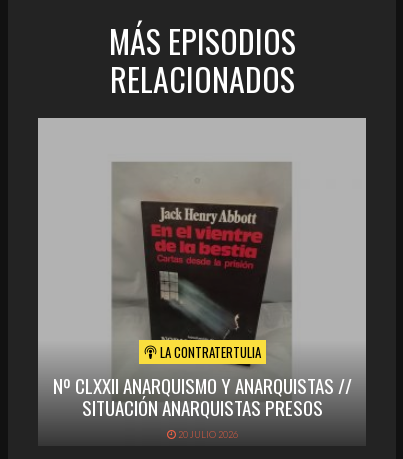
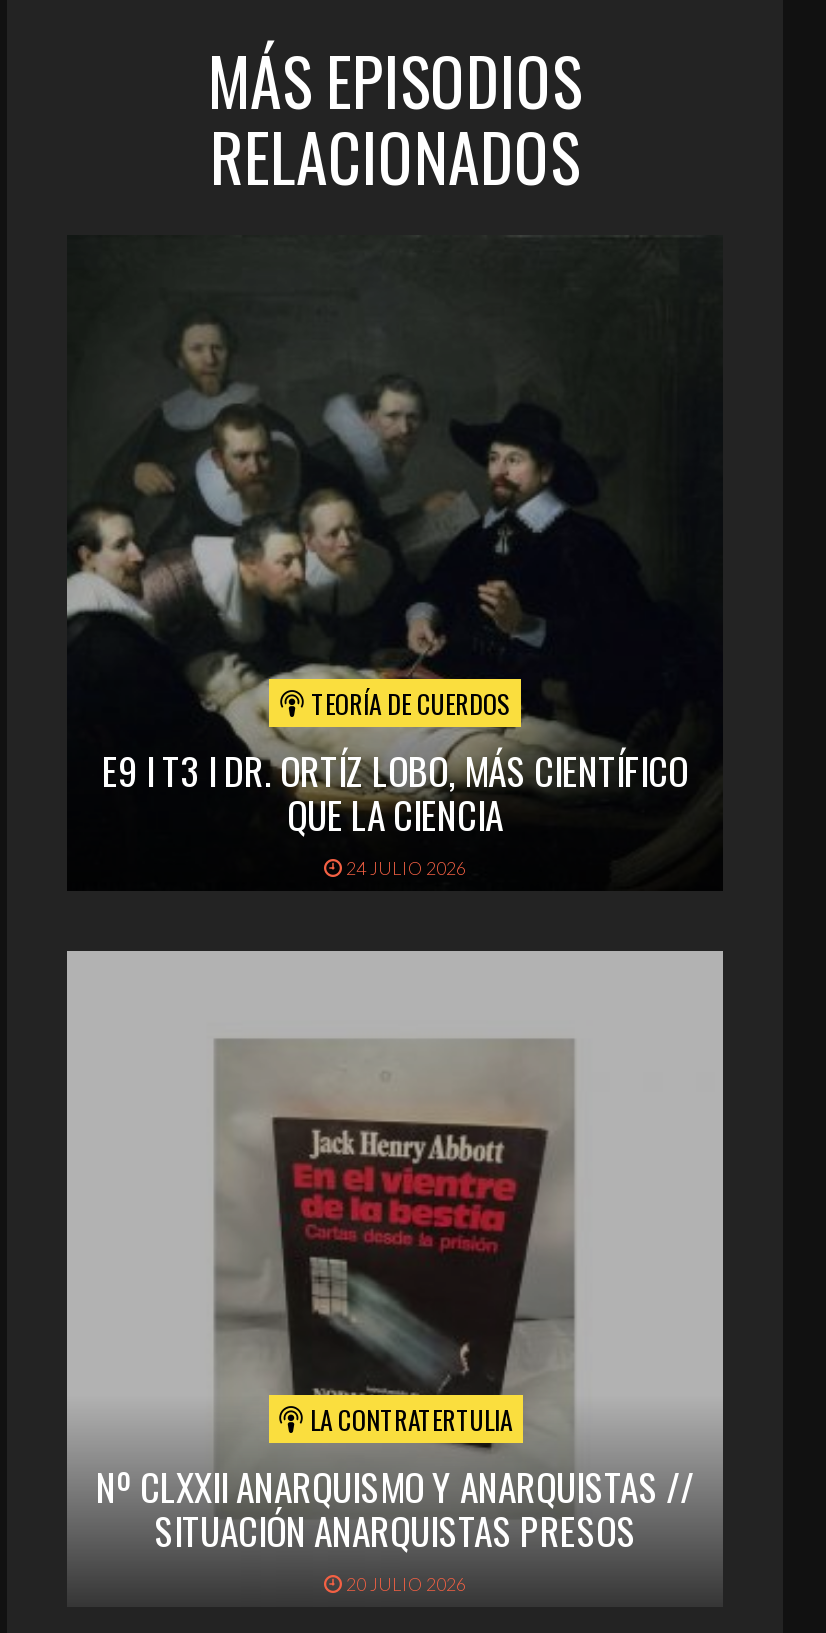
none -> [67,323,721,891] [image] | TEORÍA DE CUERDOS | E9 I T3 I DR. ORTÍZ LOBO, MÁS CIENTÍFICO | QUE LA CIENCIA | 24 JULIO 2026

